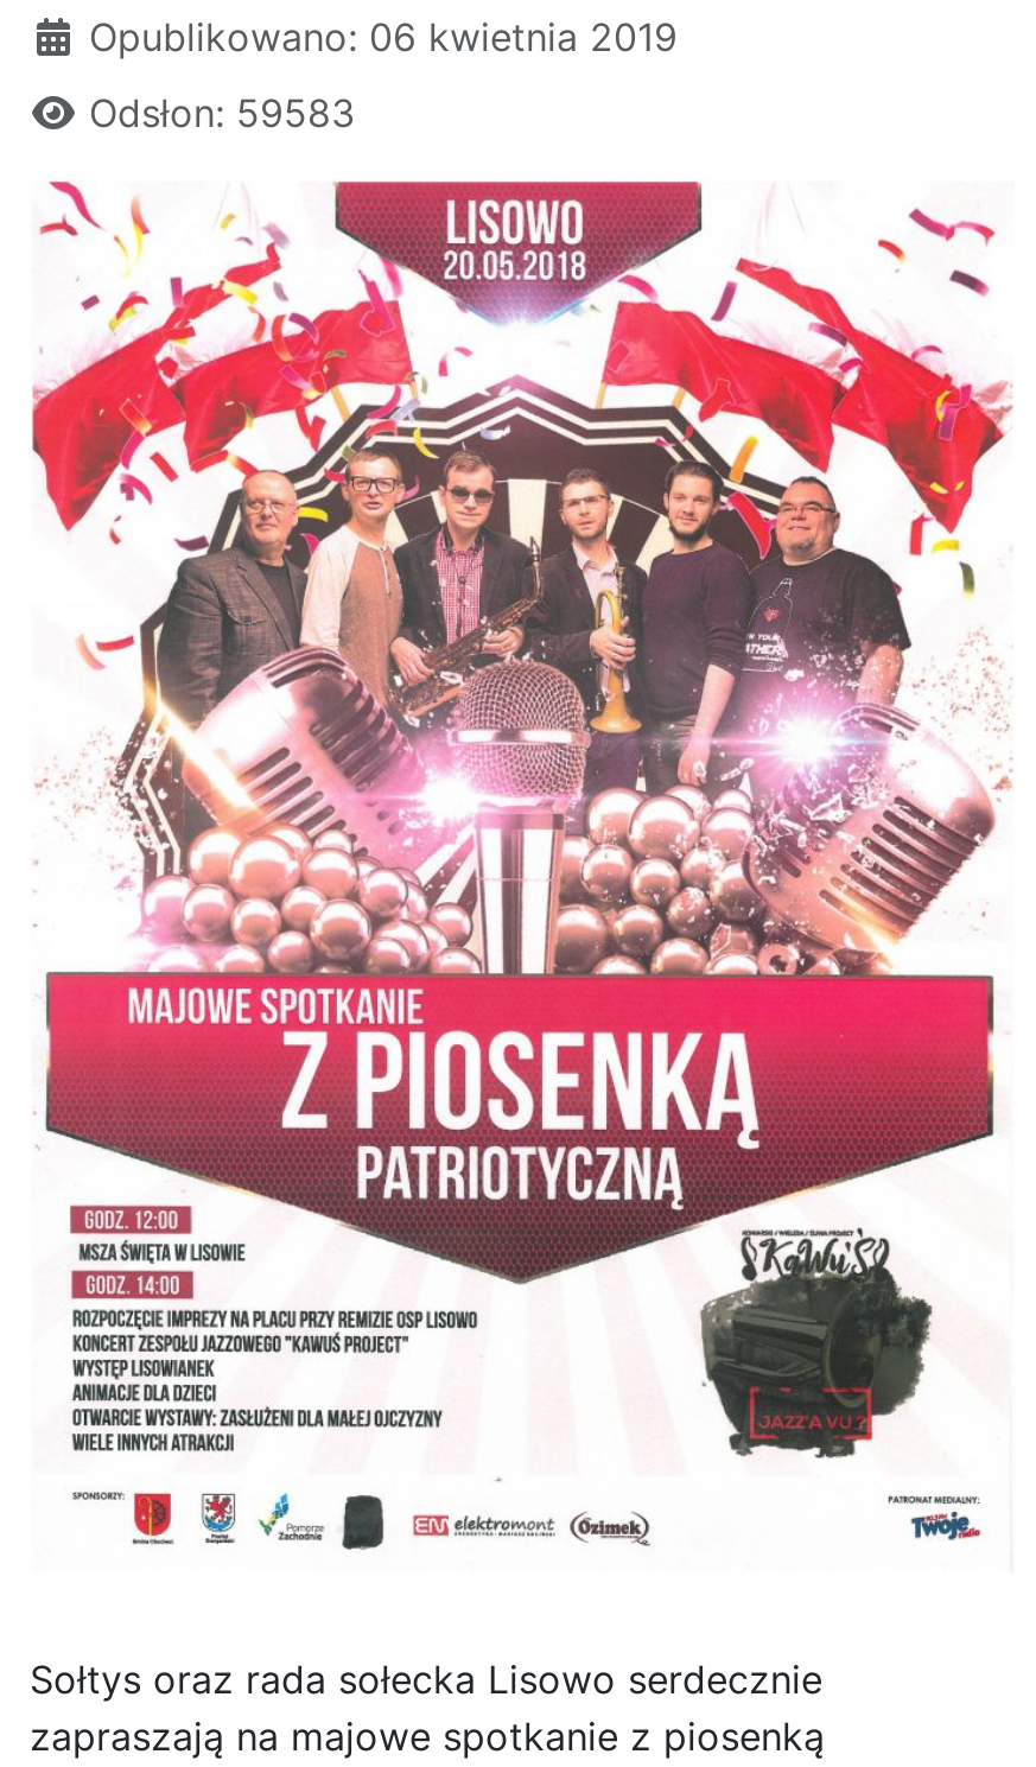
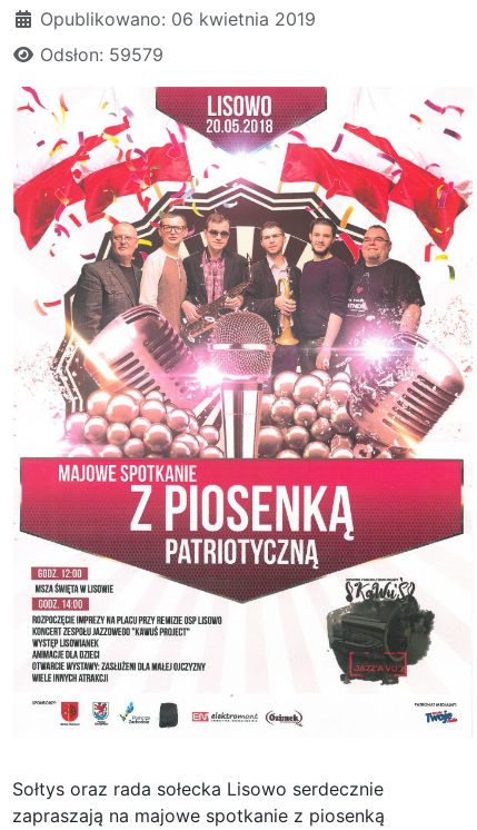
[89,89,355,137] Odsłon: 59583 -> [40,44,163,66] Odsłon: 59579

